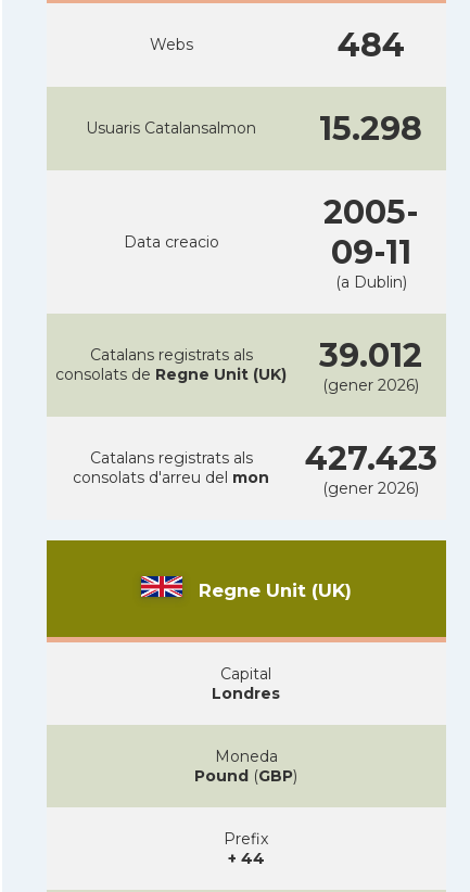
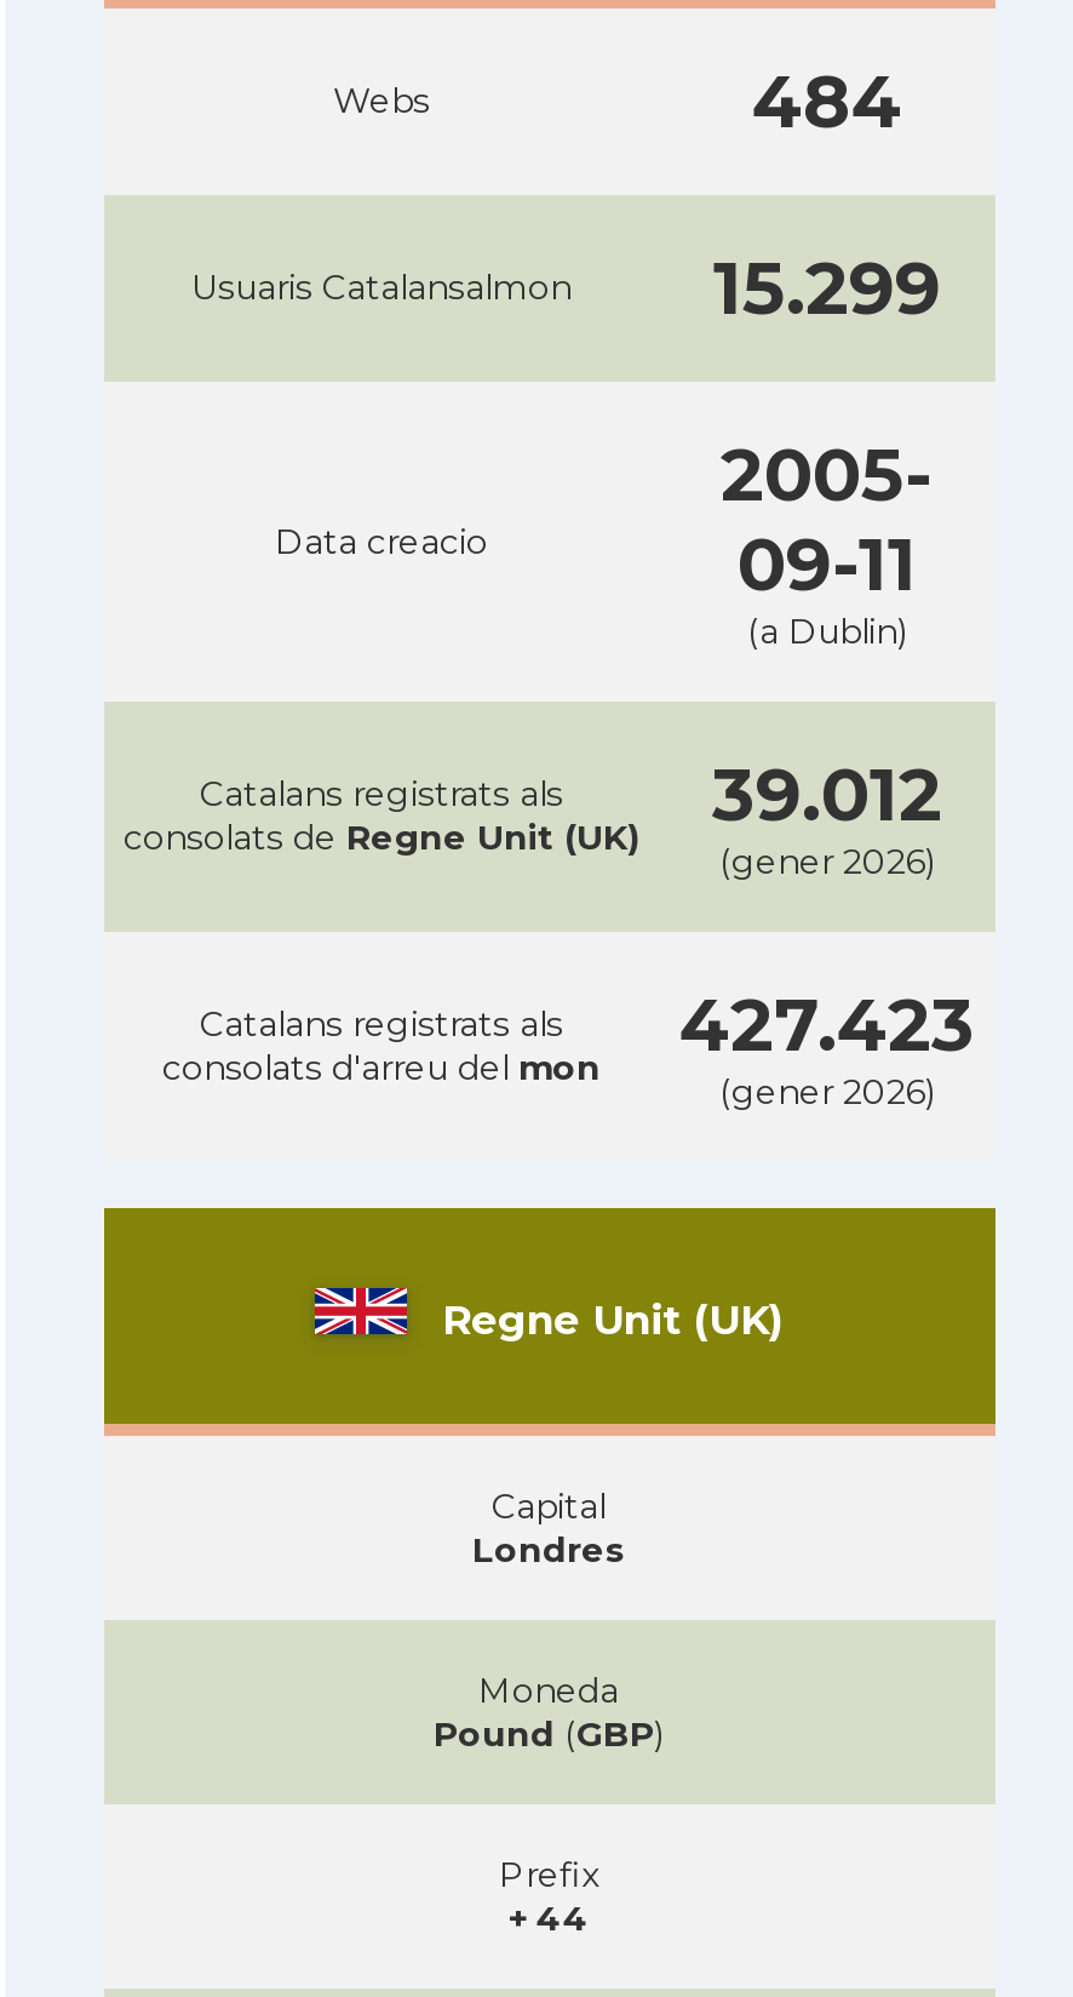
[319,108,422,148] 15.298 -> [713,243,941,333] 15.299

